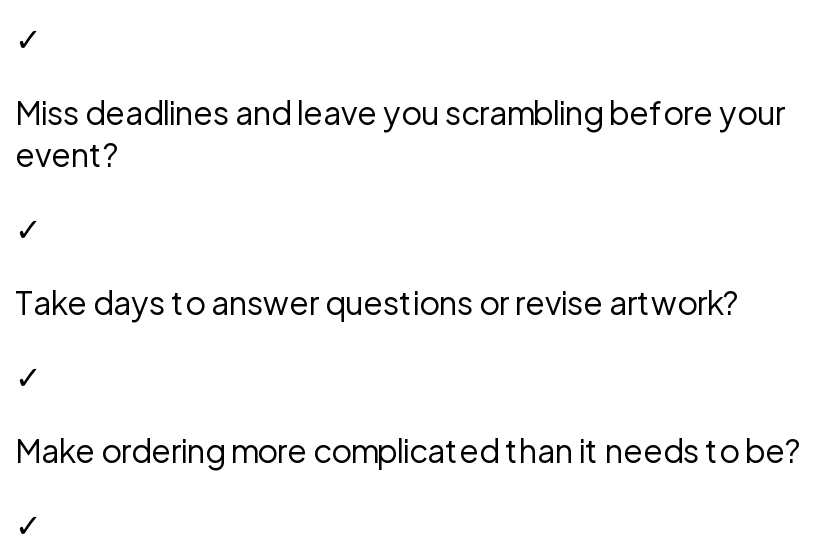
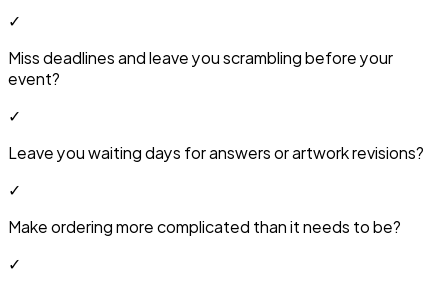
[15,280,739,322] Take days to answer questions or revise artwork? -> [8,142,424,163] Leave you waiting days for answers or artwork revisions?

